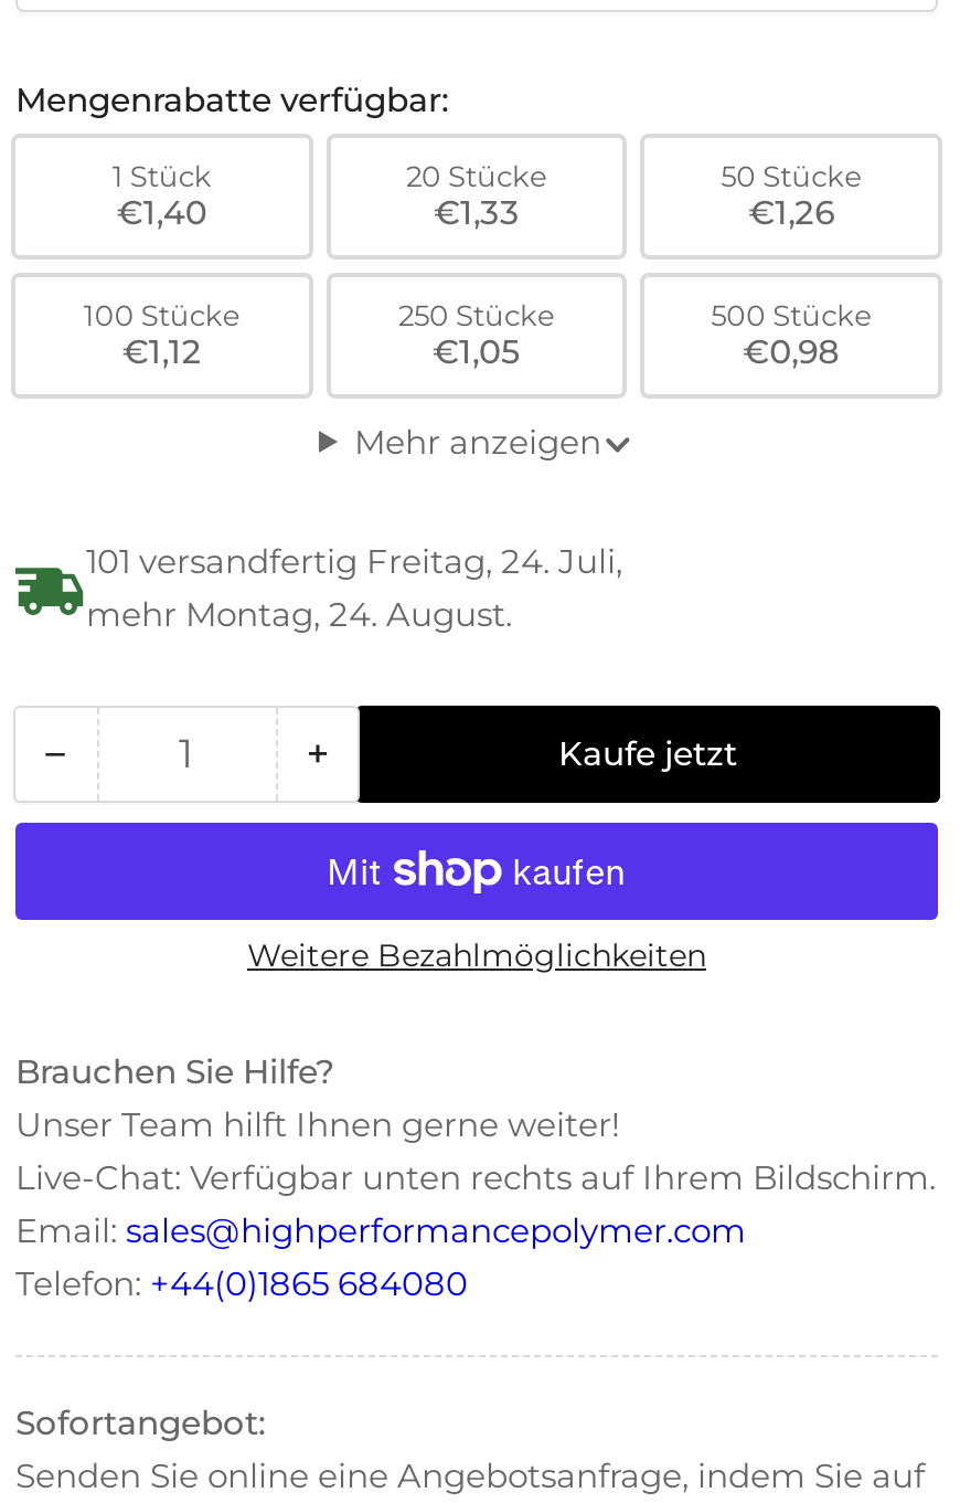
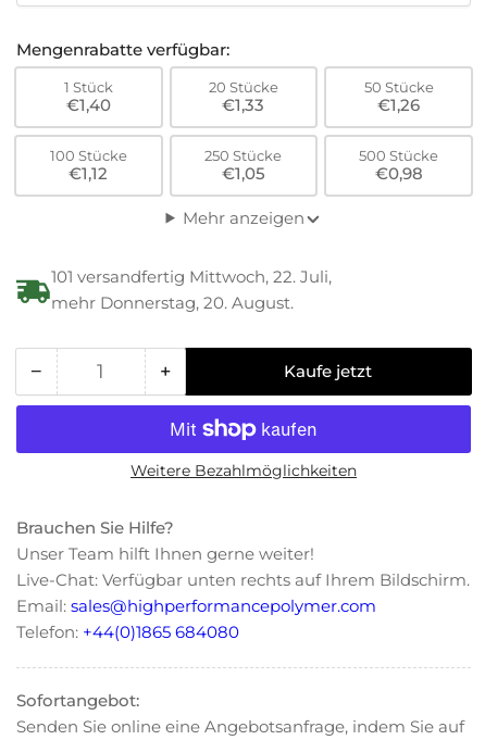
[86,539,622,581] 101 versandfertig Freitag, 24. Juli, -> [51,266,332,287] 101 versandfertig Mittwoch, 22. Juli,
[86,592,512,634] mehr Montag, 24. August. -> [51,292,294,313] mehr Donnerstag, 20. August.

